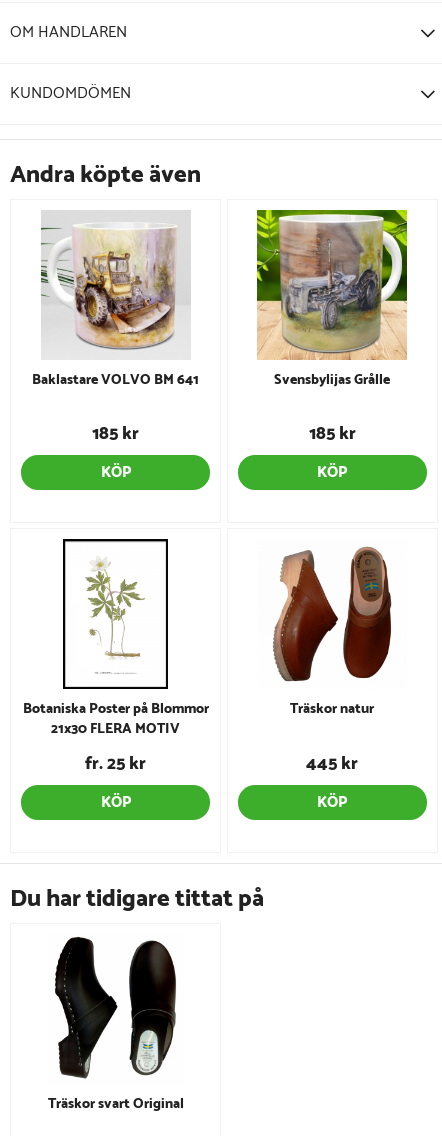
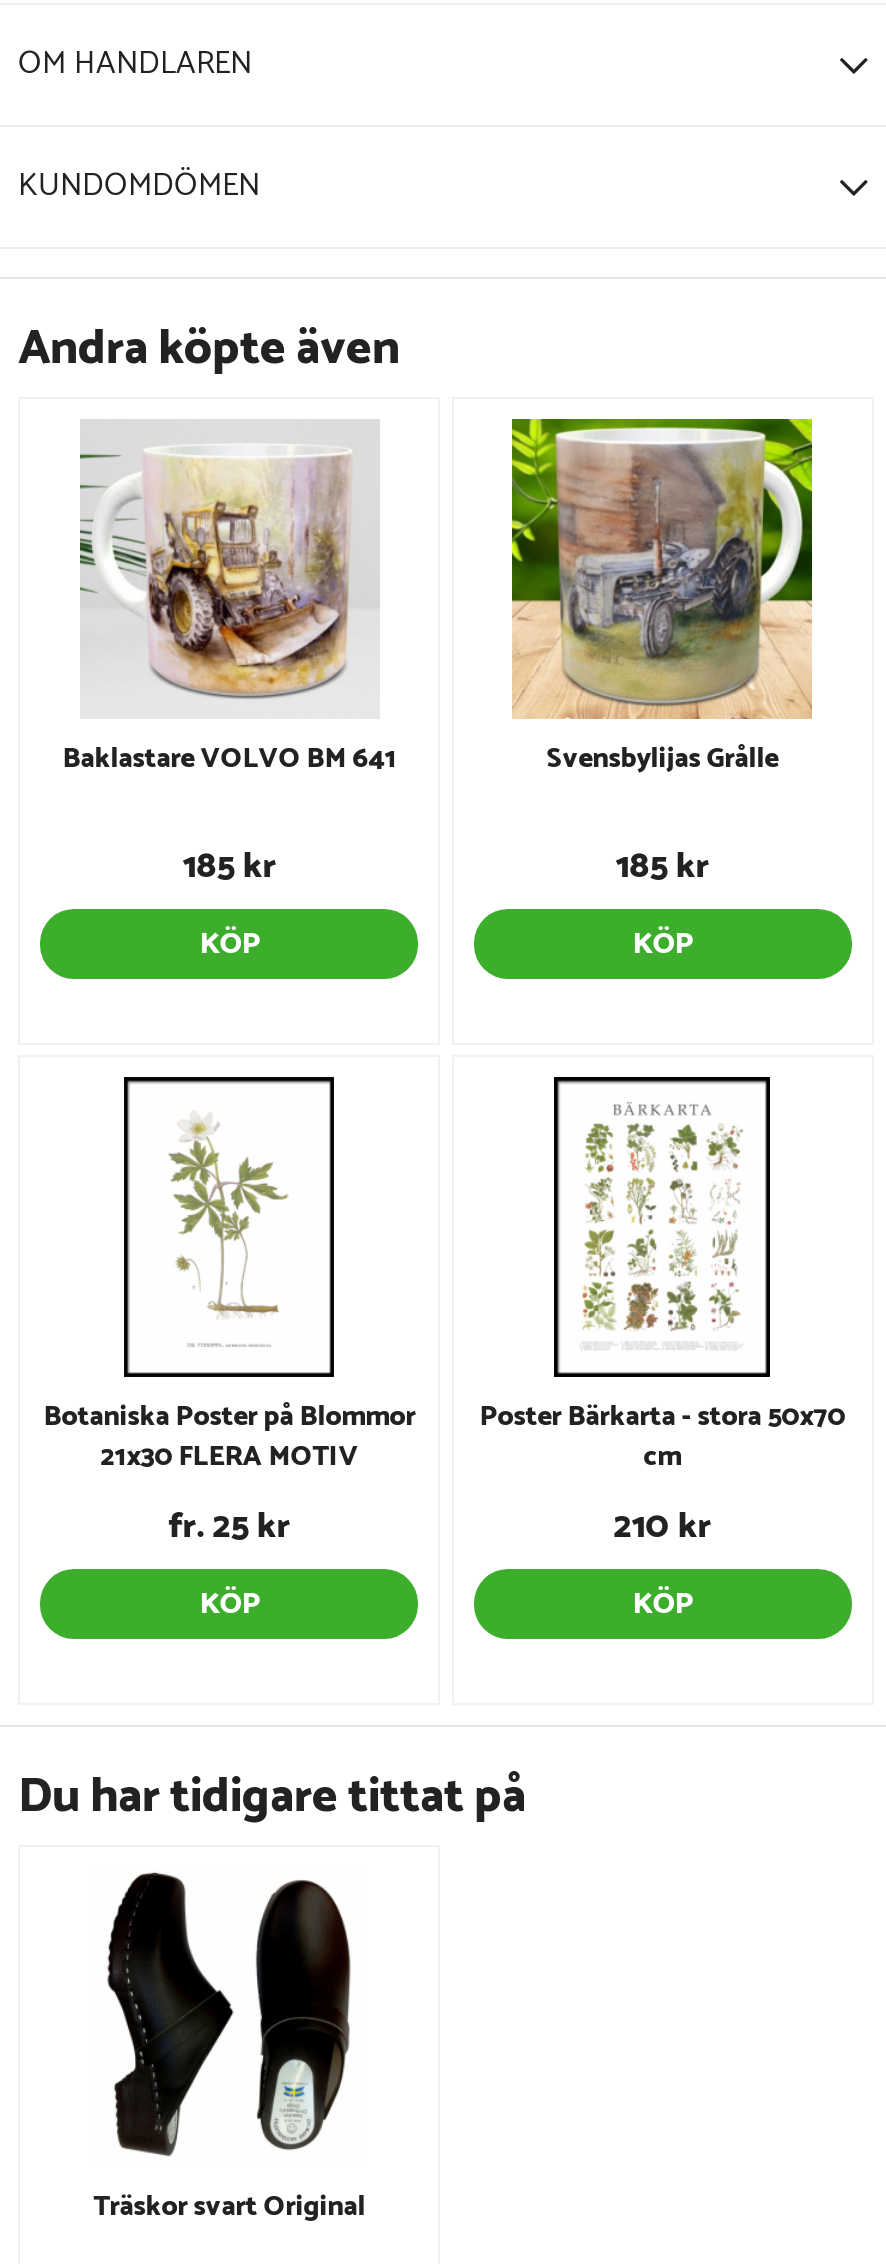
[272,539,392,778] [image] | Träskor natur | 445 kr -> [480,1075,846,1555] [image] | Poster Bärkarta - stora 50x70 | cm | 210 kr

